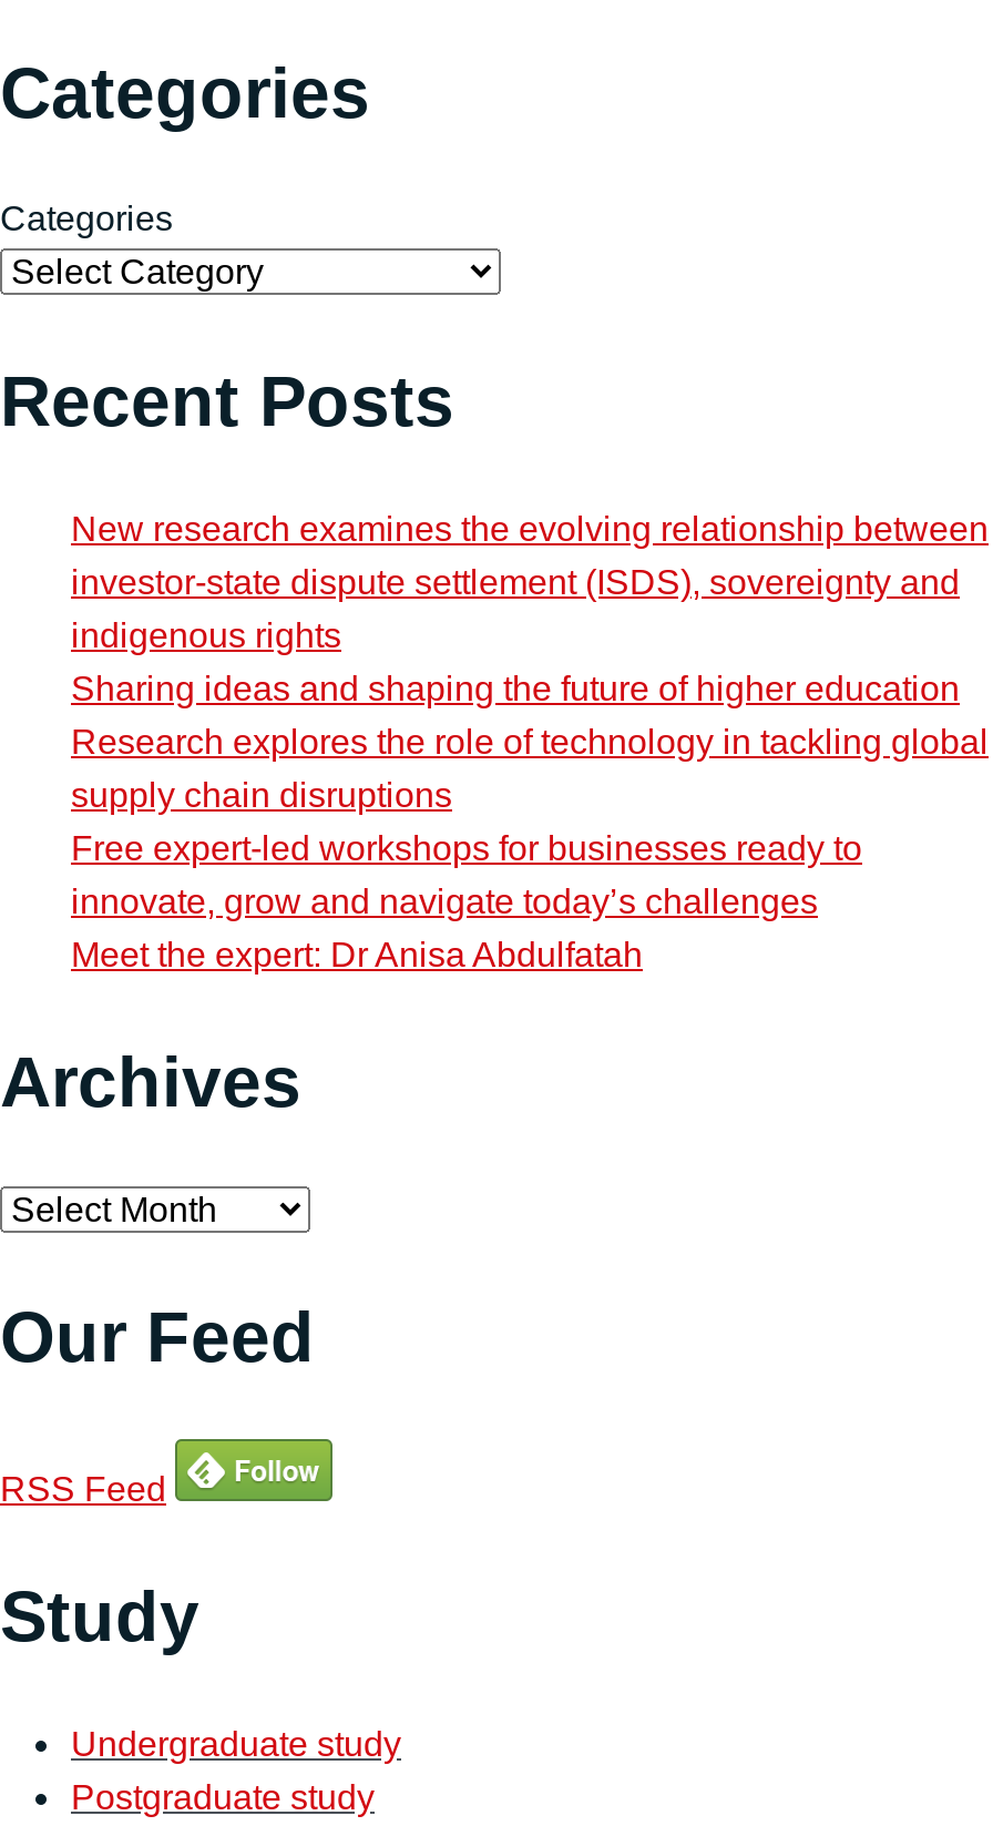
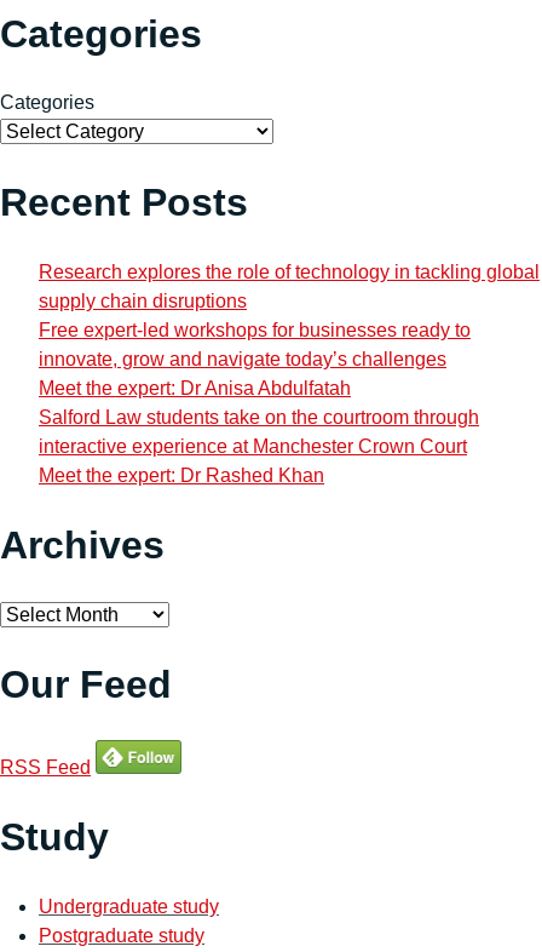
[71,509,989,706] New research examines the evolving relationship between | investor-state dispute settlement (ISDS), sovereignty and | indigenous rights | Sharing ideas and shaping the future of higher education -> none
moved [71,722,989,972] -> [39,261,540,398]: Research explores the role of technology in tackling global | supply chain disruptions | Free expert-led workshops for businesses ready to | innovate, grow and navigate today’s challenges | Meet the expert: Dr Anisa Abdulfatah
none -> [39,406,479,485] Salford Law students take on the courtroom through | interactive experience at Manchester Crown Court | Meet the expert: Dr Rashed Khan

